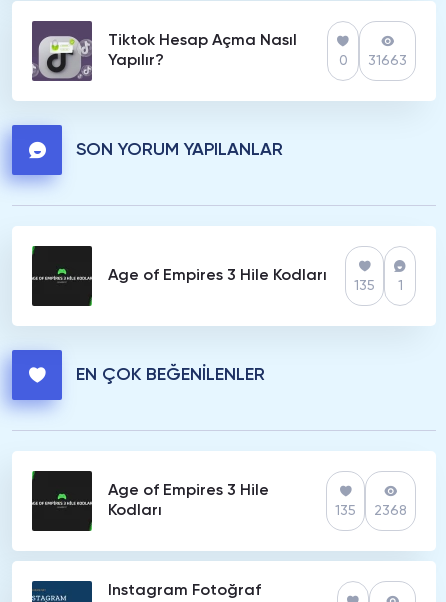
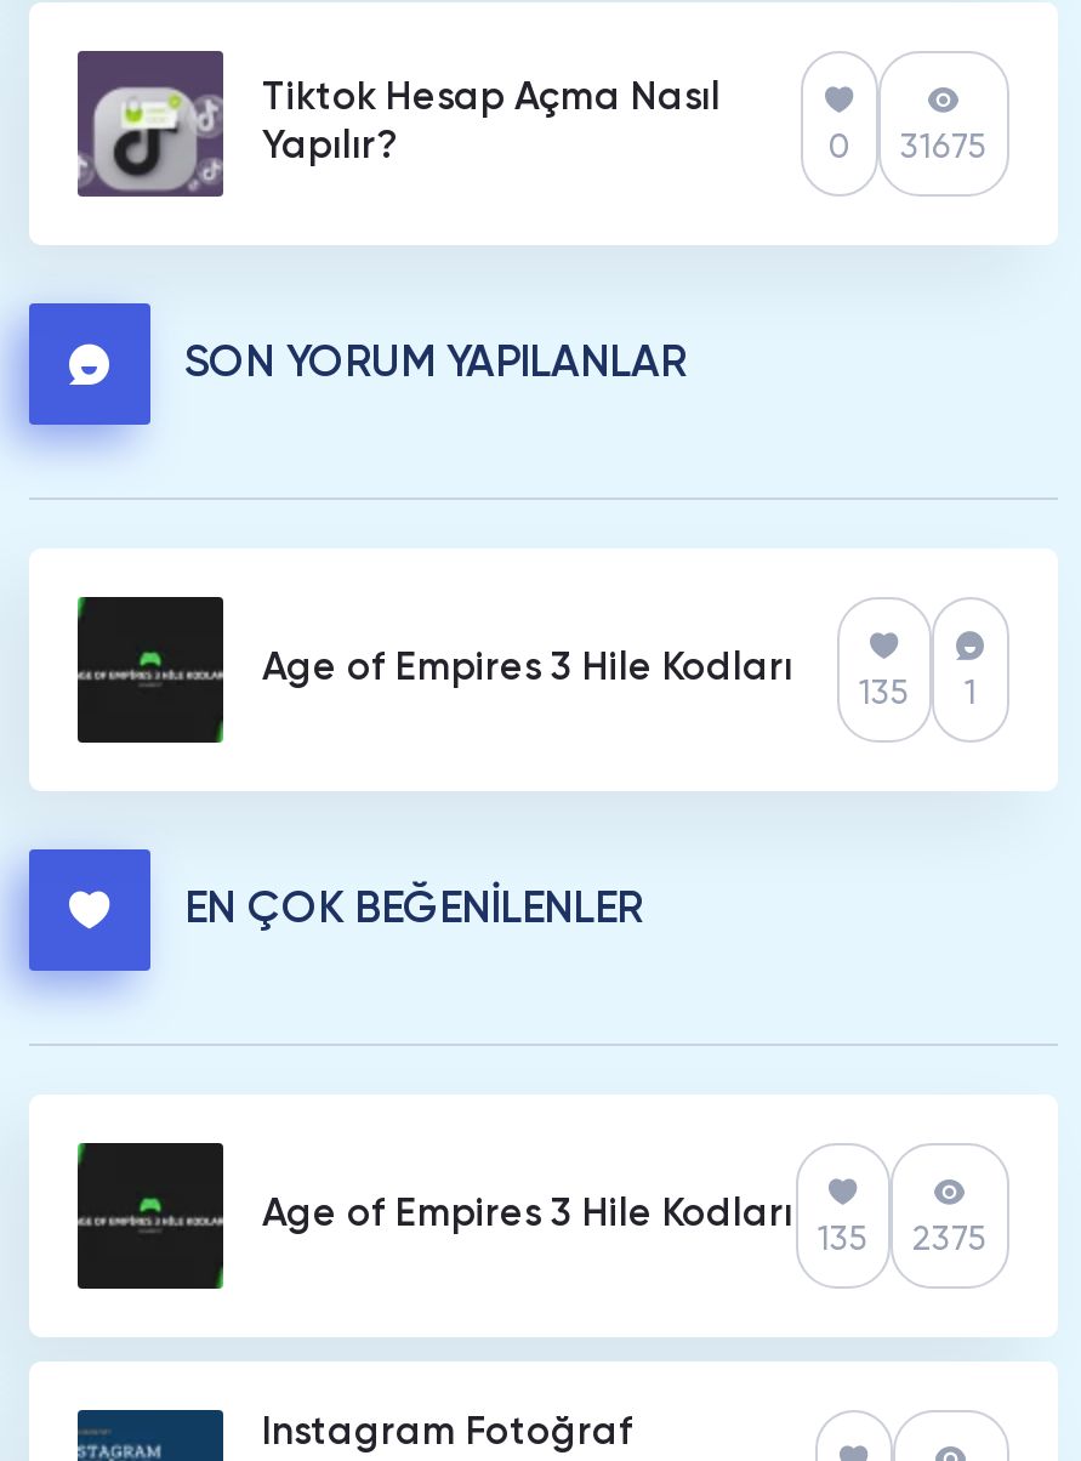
[338,54,407,68] 0 31663 -> [829,132,988,166] 0 31675
[335,504,407,518] 135 2368 -> [818,1224,988,1258] 135 2375

